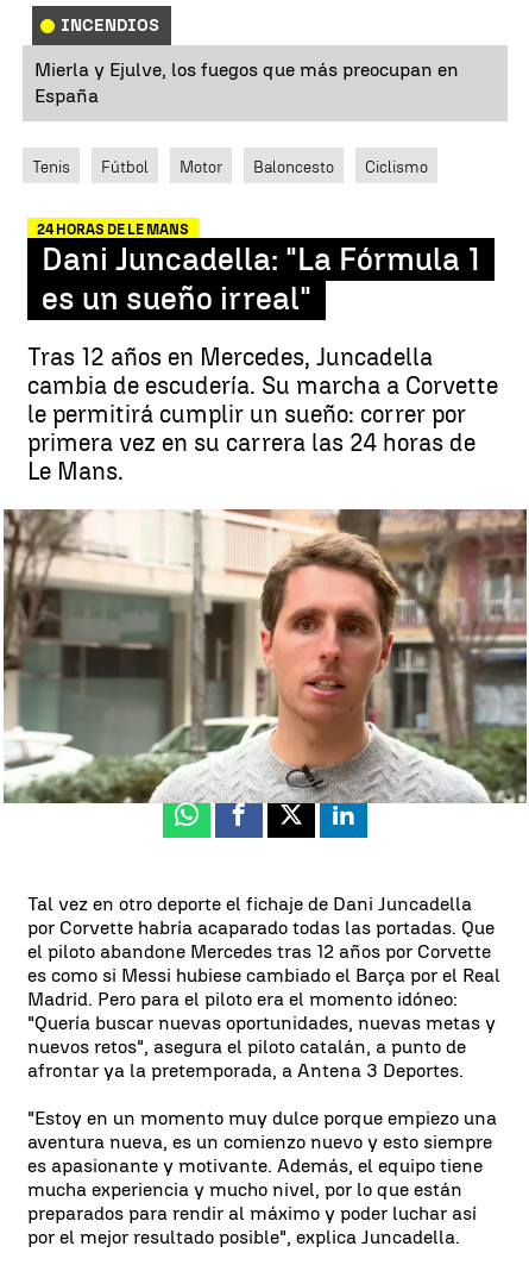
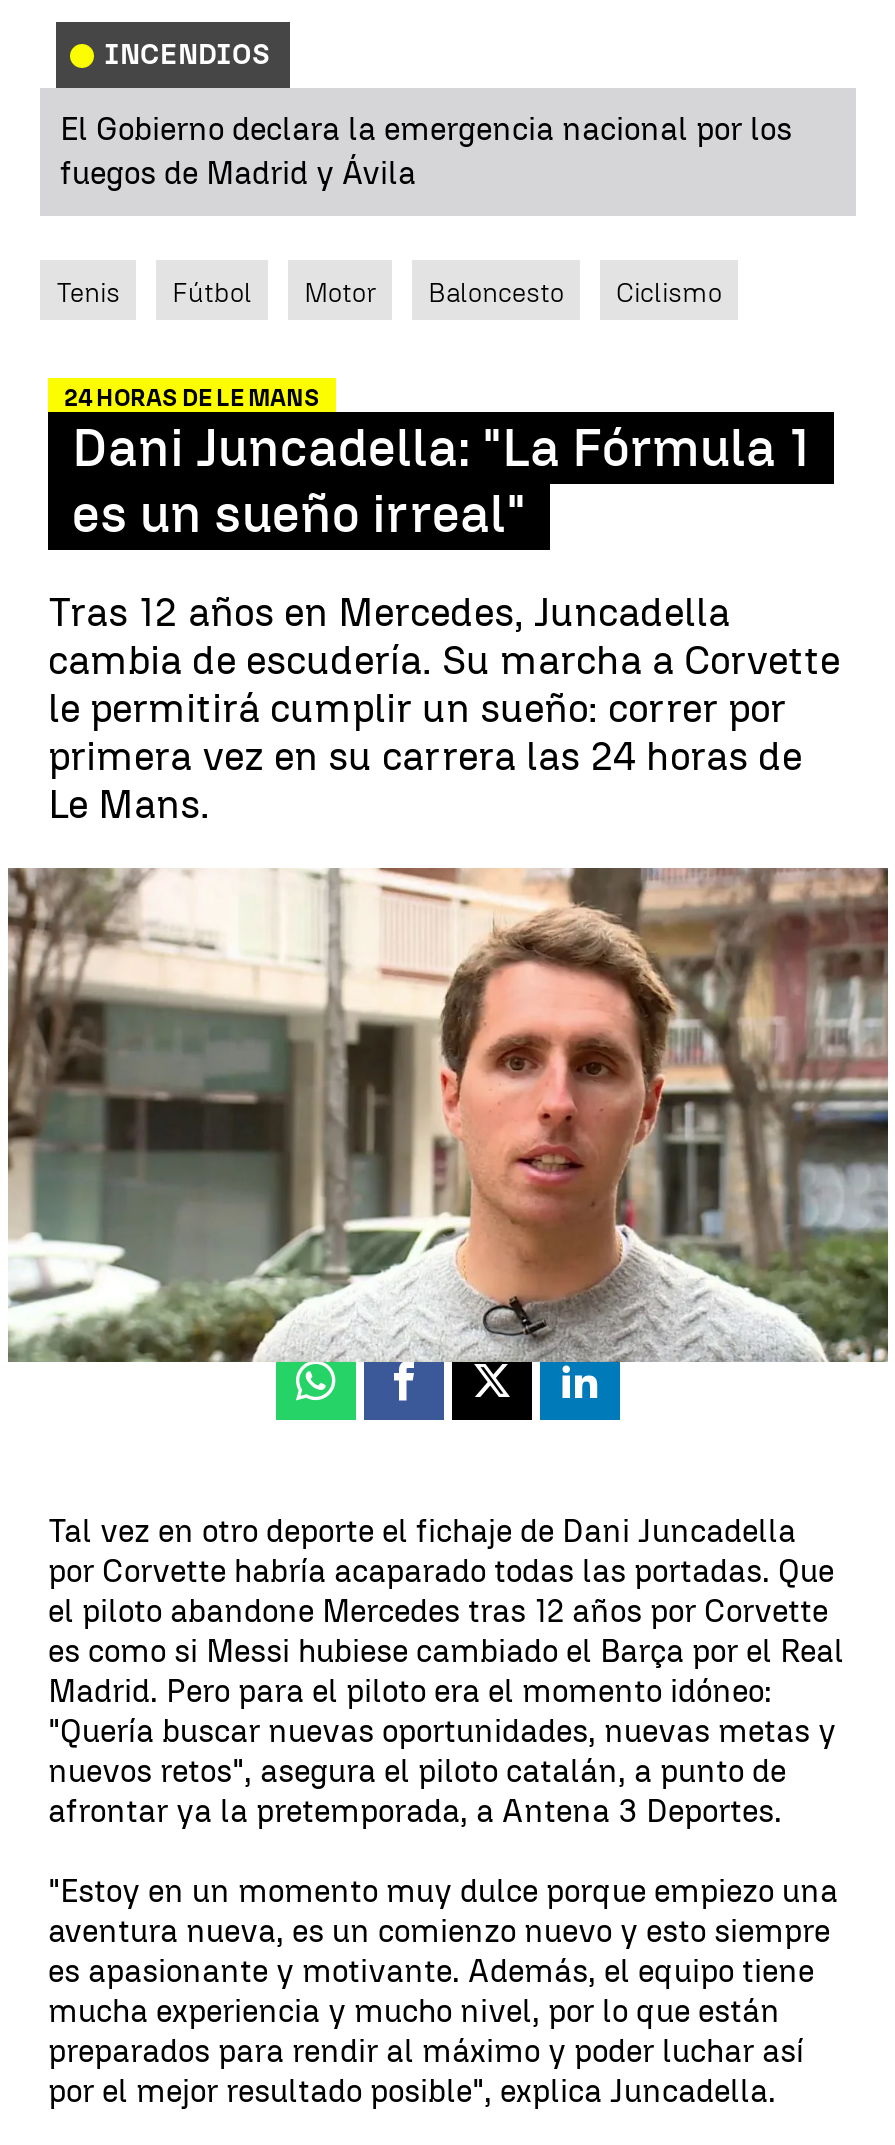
[34,58,459,107] Mierla y Ejulve, los fuegos que más preocupan en | España -> [60,110,792,192] El Gobierno declara la emergencia nacional por los | fuegos de Madrid y Ávila

